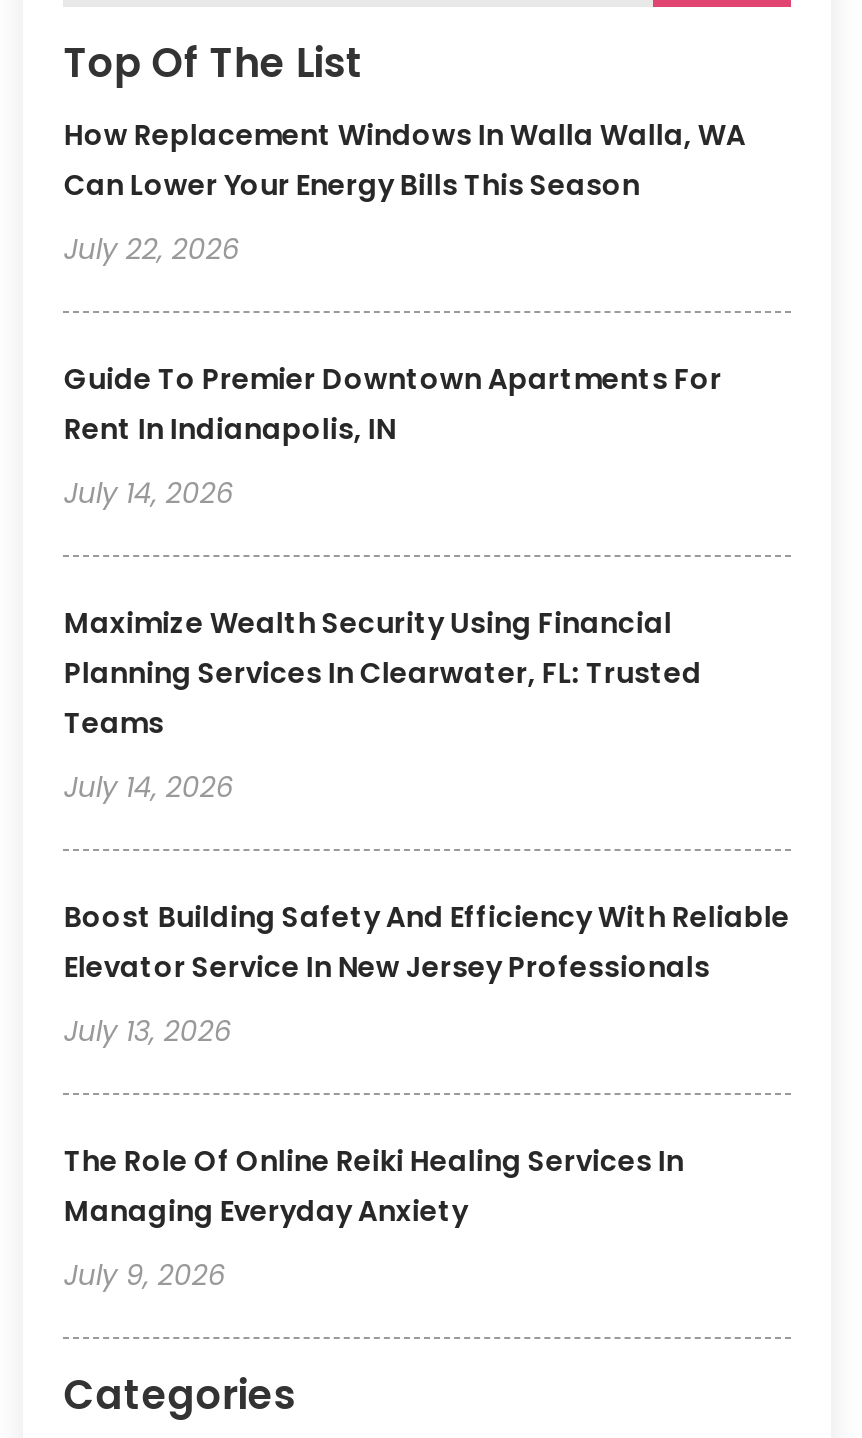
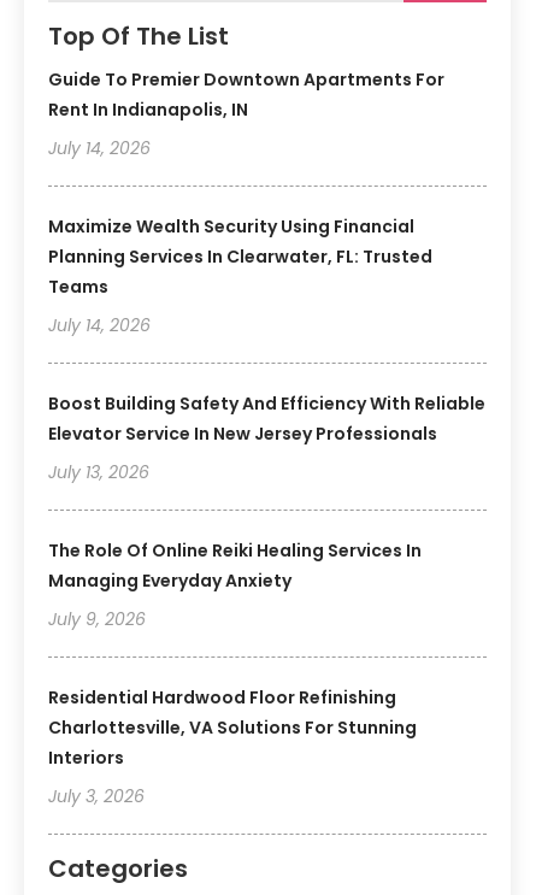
[64,115,746,269] How Replacement Windows In Walla Walla, WA | Can Lower Your Energy Bills This Season | July 22, 2026 -> none
moved [64,359,790,1295] -> [49,67,486,631]: Guide To Premier Downtown Apartments For | Rent In Indianapolis, IN | July 14, 2026 | ... | Managing Everyday Anxiety | July 9, 2026
none -> [49,685,417,808] Residential Hardwood Floor Refinishing | Charlottesville, VA Solutions For Stunning | Interiors | July 3, 2026

